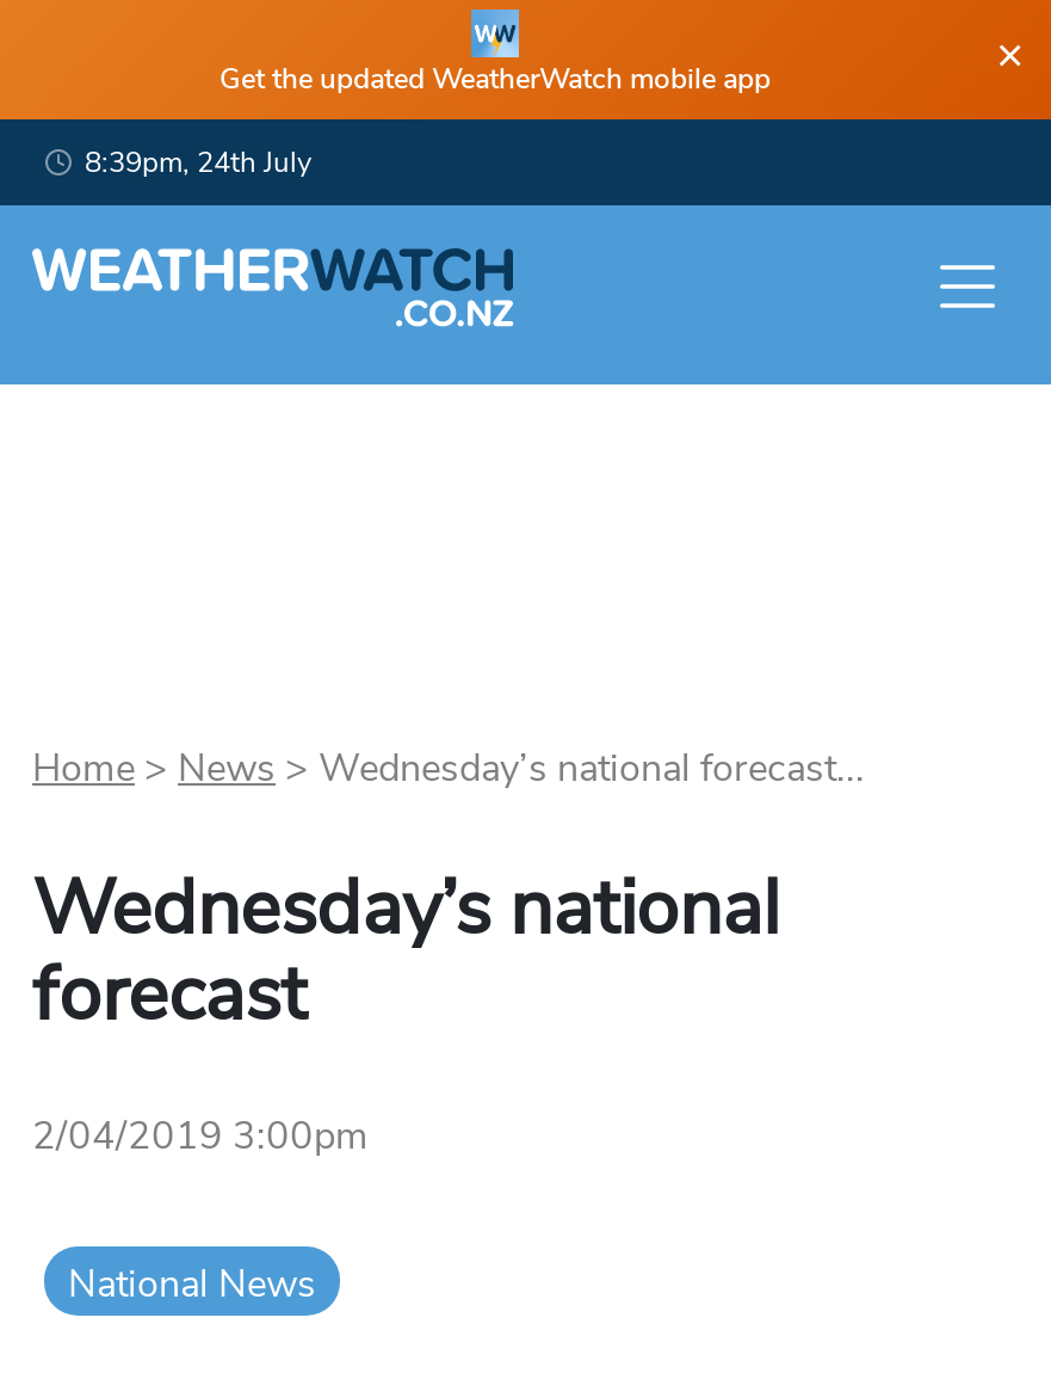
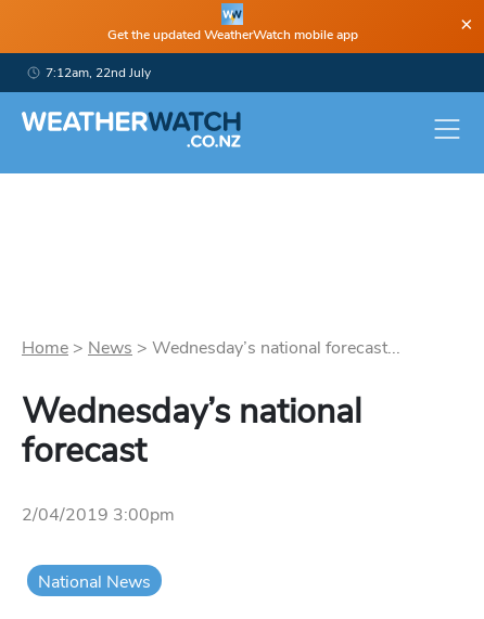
[85,143,311,181] 8:39pm, 24th July -> [46,64,151,81] 7:12am, 22nd July

